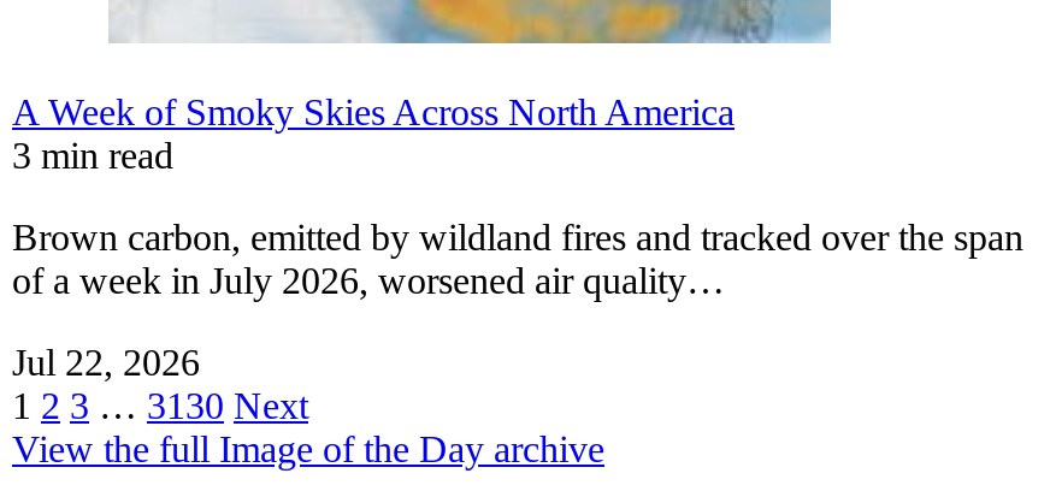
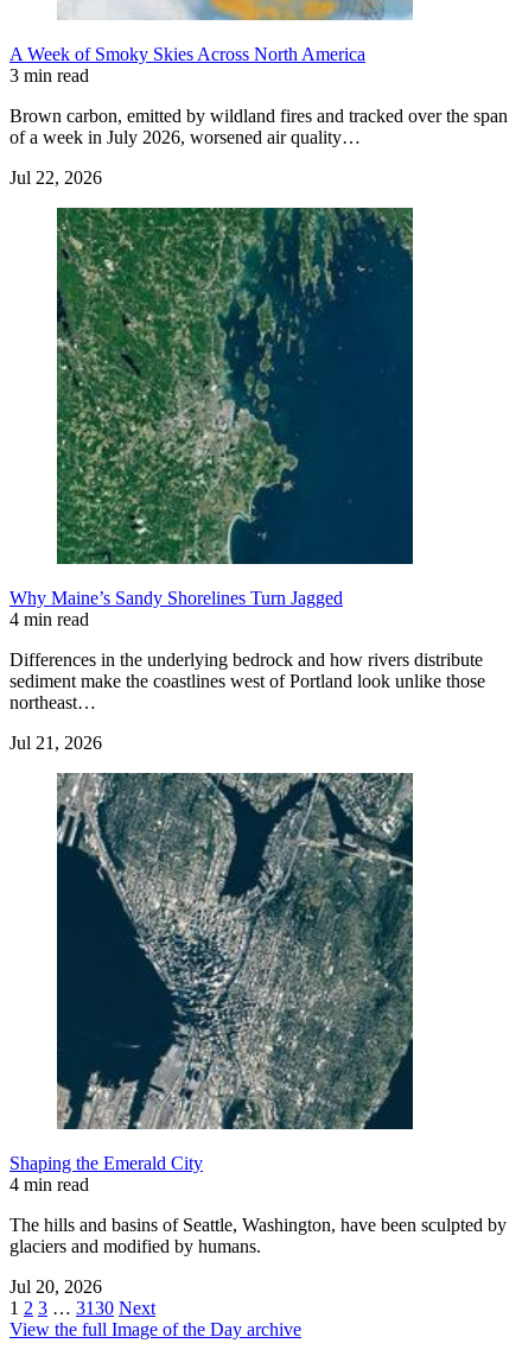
none -> [9,207,485,753] [image] | Why Maine’s Sandy Shorelines Turn Jagged | 4 min read | Differences in the underlying bedrock and how rivers distribute | sediment make the coastlines west of Portland look unlike those | northeast… | Jul 21, 2026
none -> [9,772,507,1297] [image] | Shaping the Emerald City | 4 min read | The hills and basins of Seattle, Washington, have been sculpted by | glaciers and modified by humans. | Jul 20, 2026

